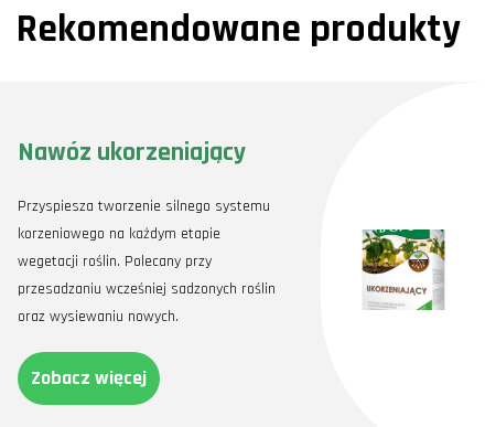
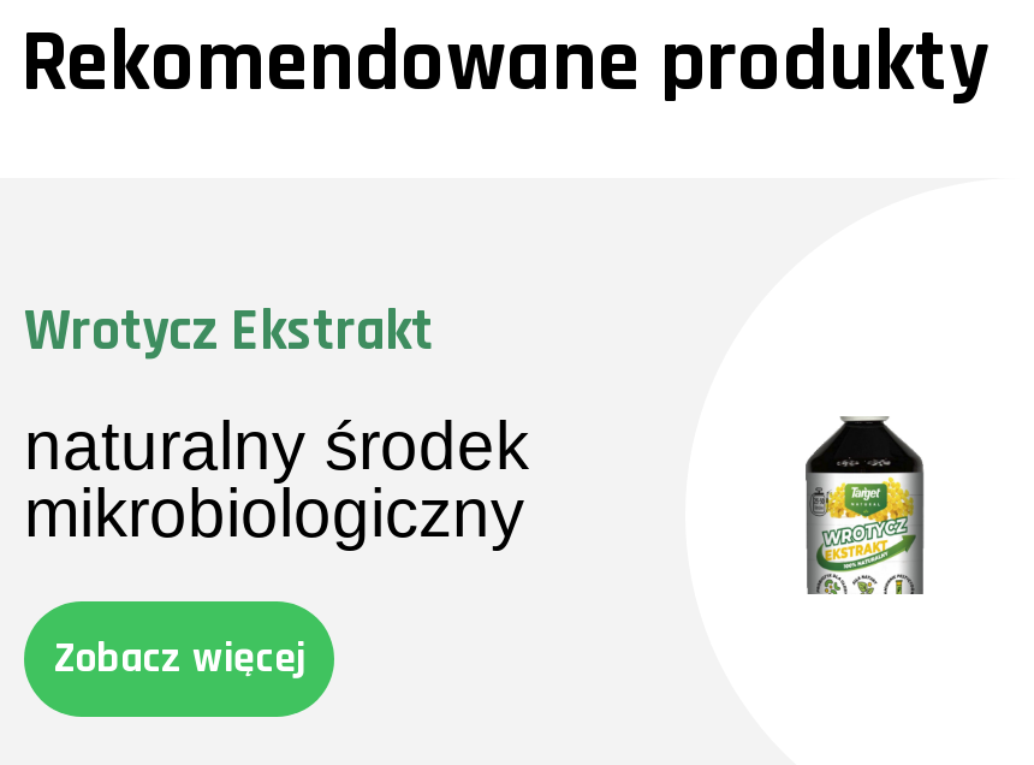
[18,136,246,169] Nawóz ukorzeniający -> [24,296,433,368] Wrotycz Ekstrakt
[18,196,276,327] Przyspiesza tworzenie silnego systemu | korzeniowego na każdym etapie | wegetacji roślin. Polecany przy | przesadzaniu wcześniej sadzonych roślin | oraz wysiewaniu nowych. -> [24,409,529,551] naturalny środek | mikrobiologiczny
[362,228,446,311] [image] -> [791,414,952,597] [image]

